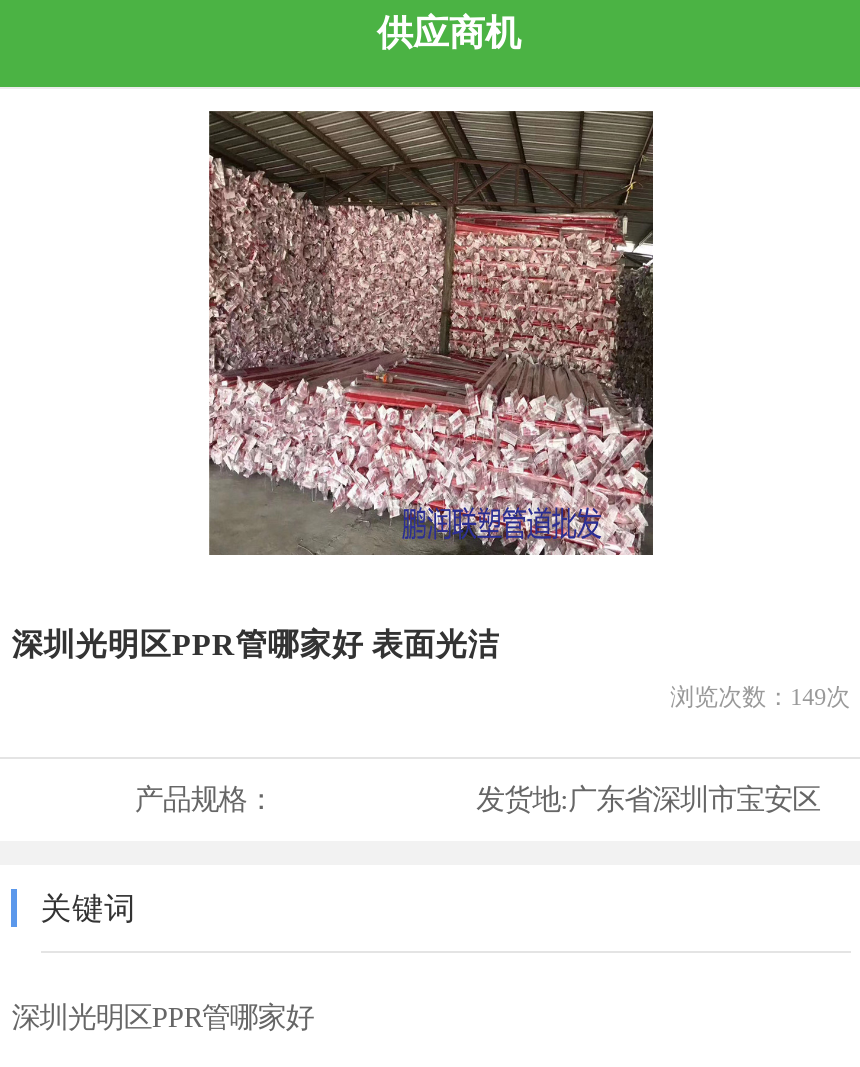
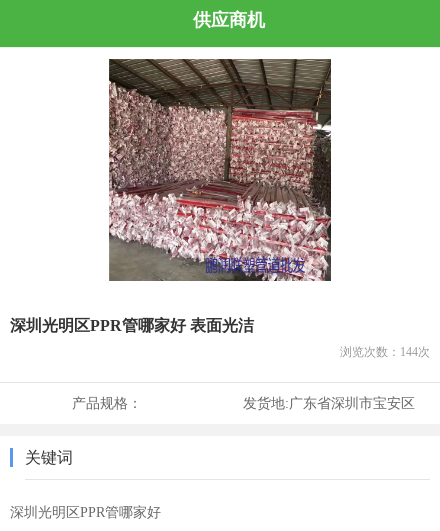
[670,682,850,710] 浏览次数：149次 -> [340,345,430,359] 浏览次数：144次

